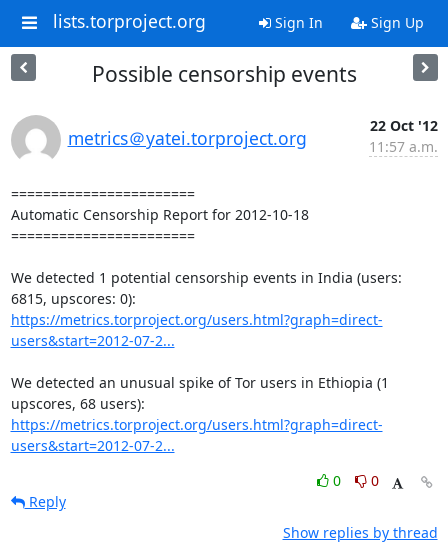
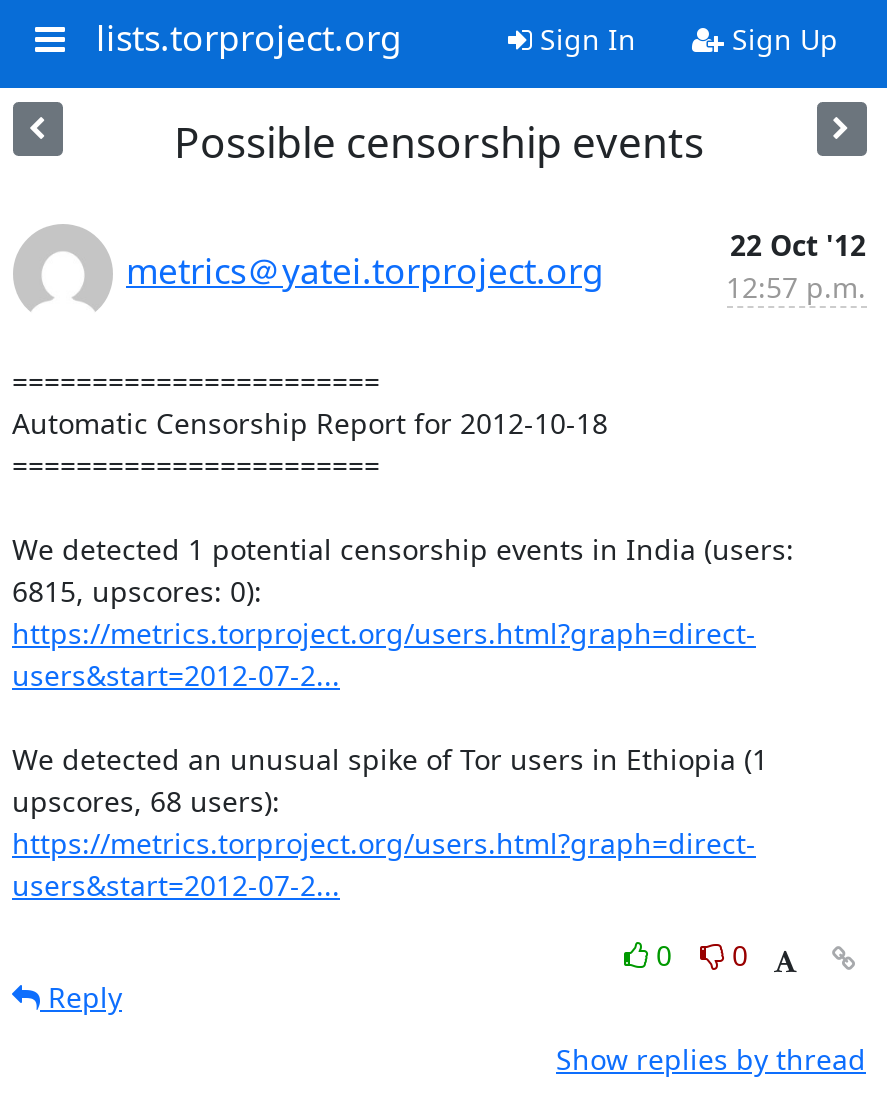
[368,137,437,156] 11:57 a.m. -> [726,268,866,306] 12:57 p.m.

